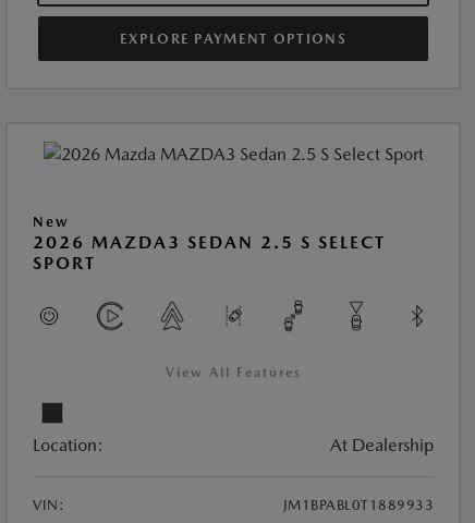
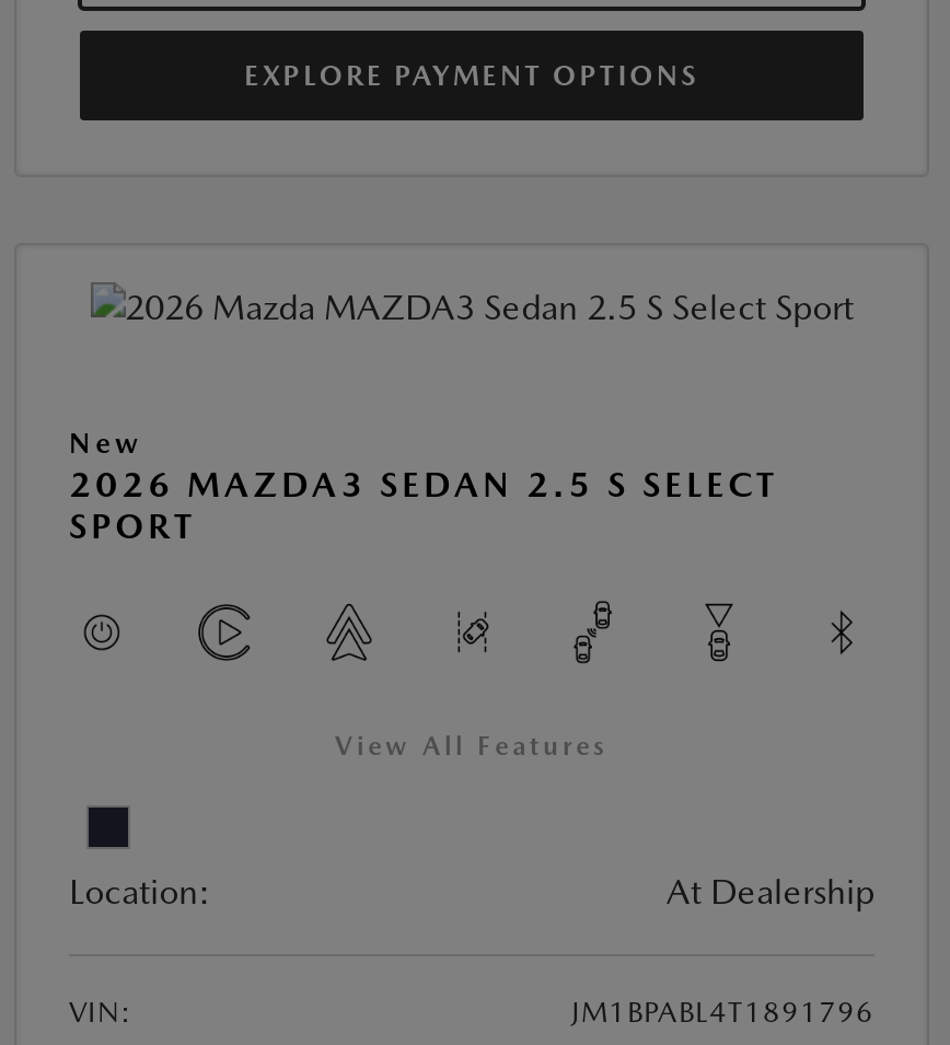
[283,497,434,513] JM1BPABL0T1889933 -> [571,995,874,1028] JM1BPABL4T1891796

